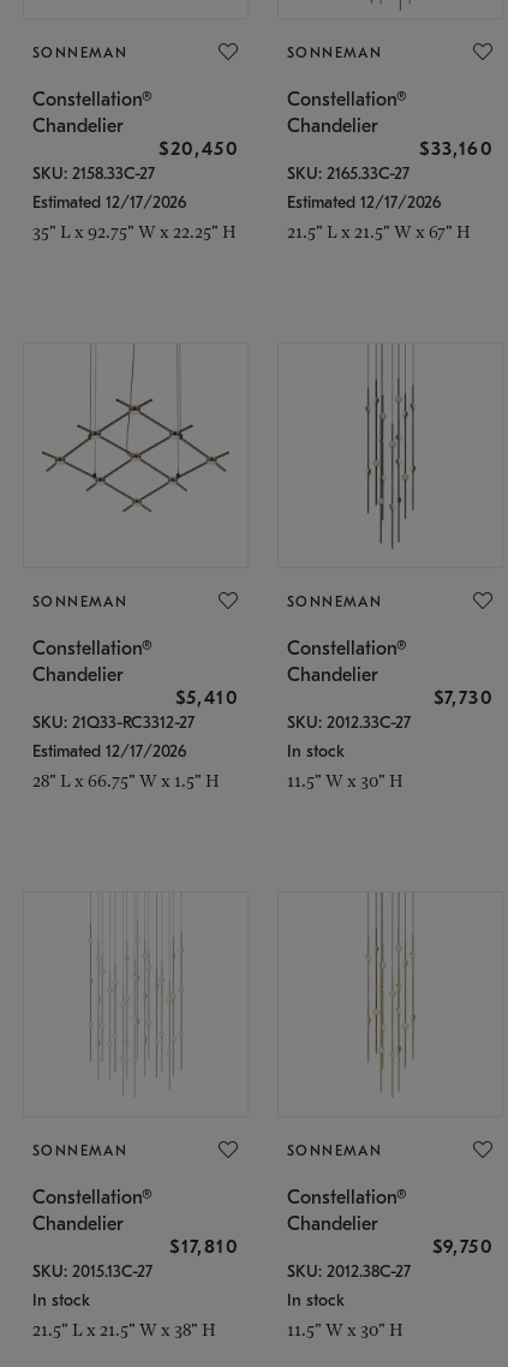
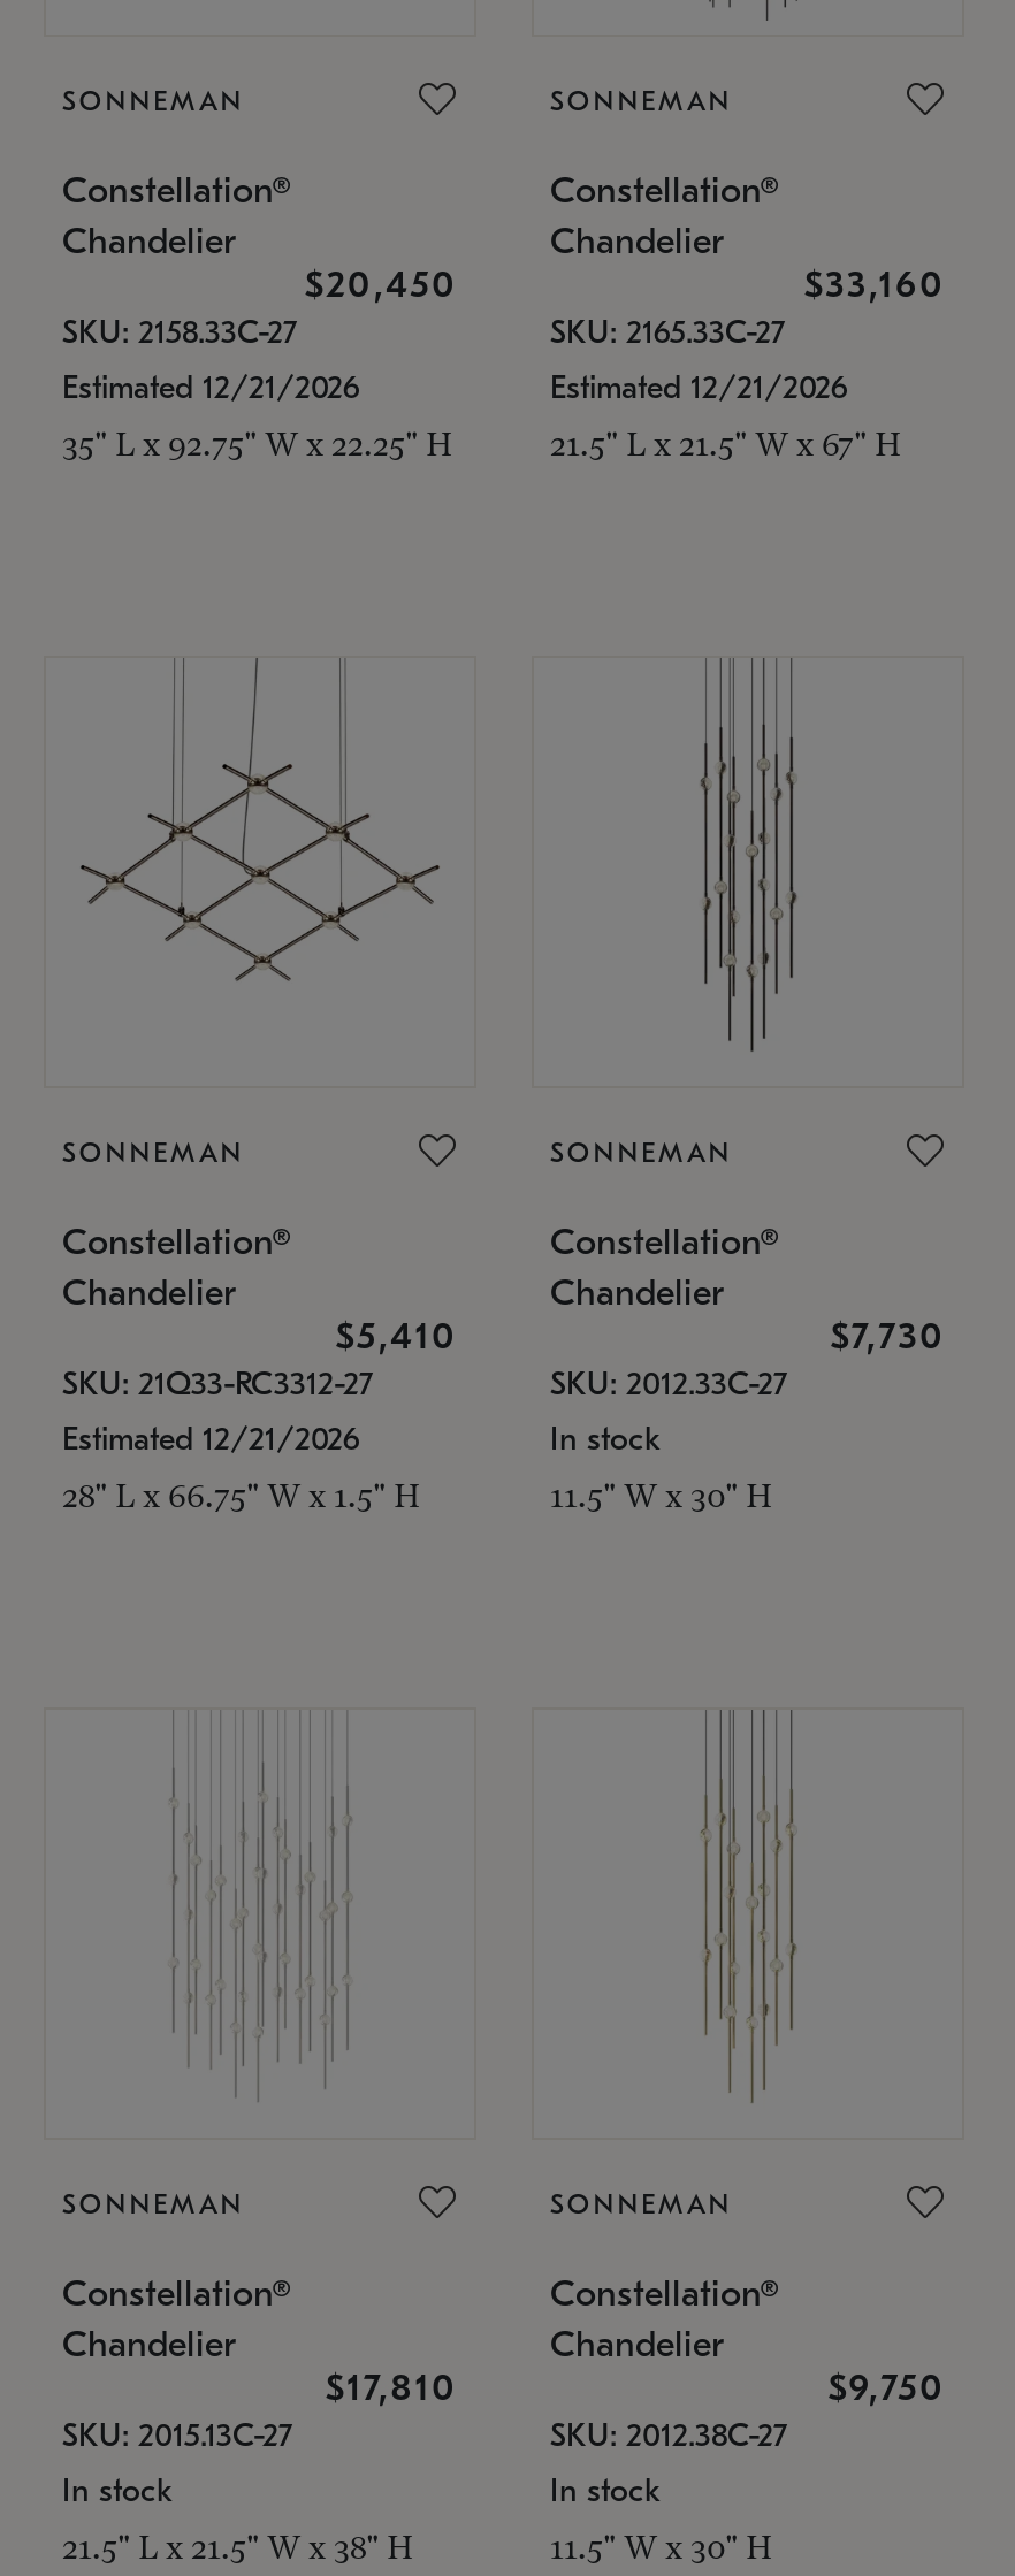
[32,192,186,212] Estimated 12/17/2026 -> [62,367,359,407] Estimated 12/21/2026
[287,192,441,212] Estimated 12/17/2026 -> [550,367,847,407] Estimated 12/21/2026
[32,741,186,761] Estimated 12/17/2026 -> [62,1419,359,1458] Estimated 12/21/2026

